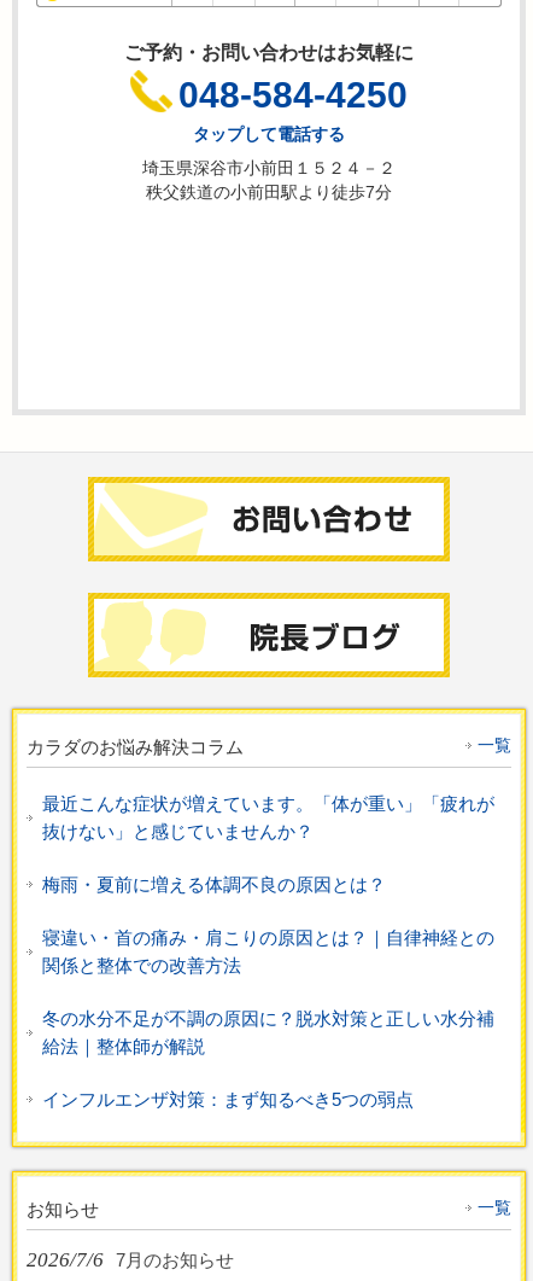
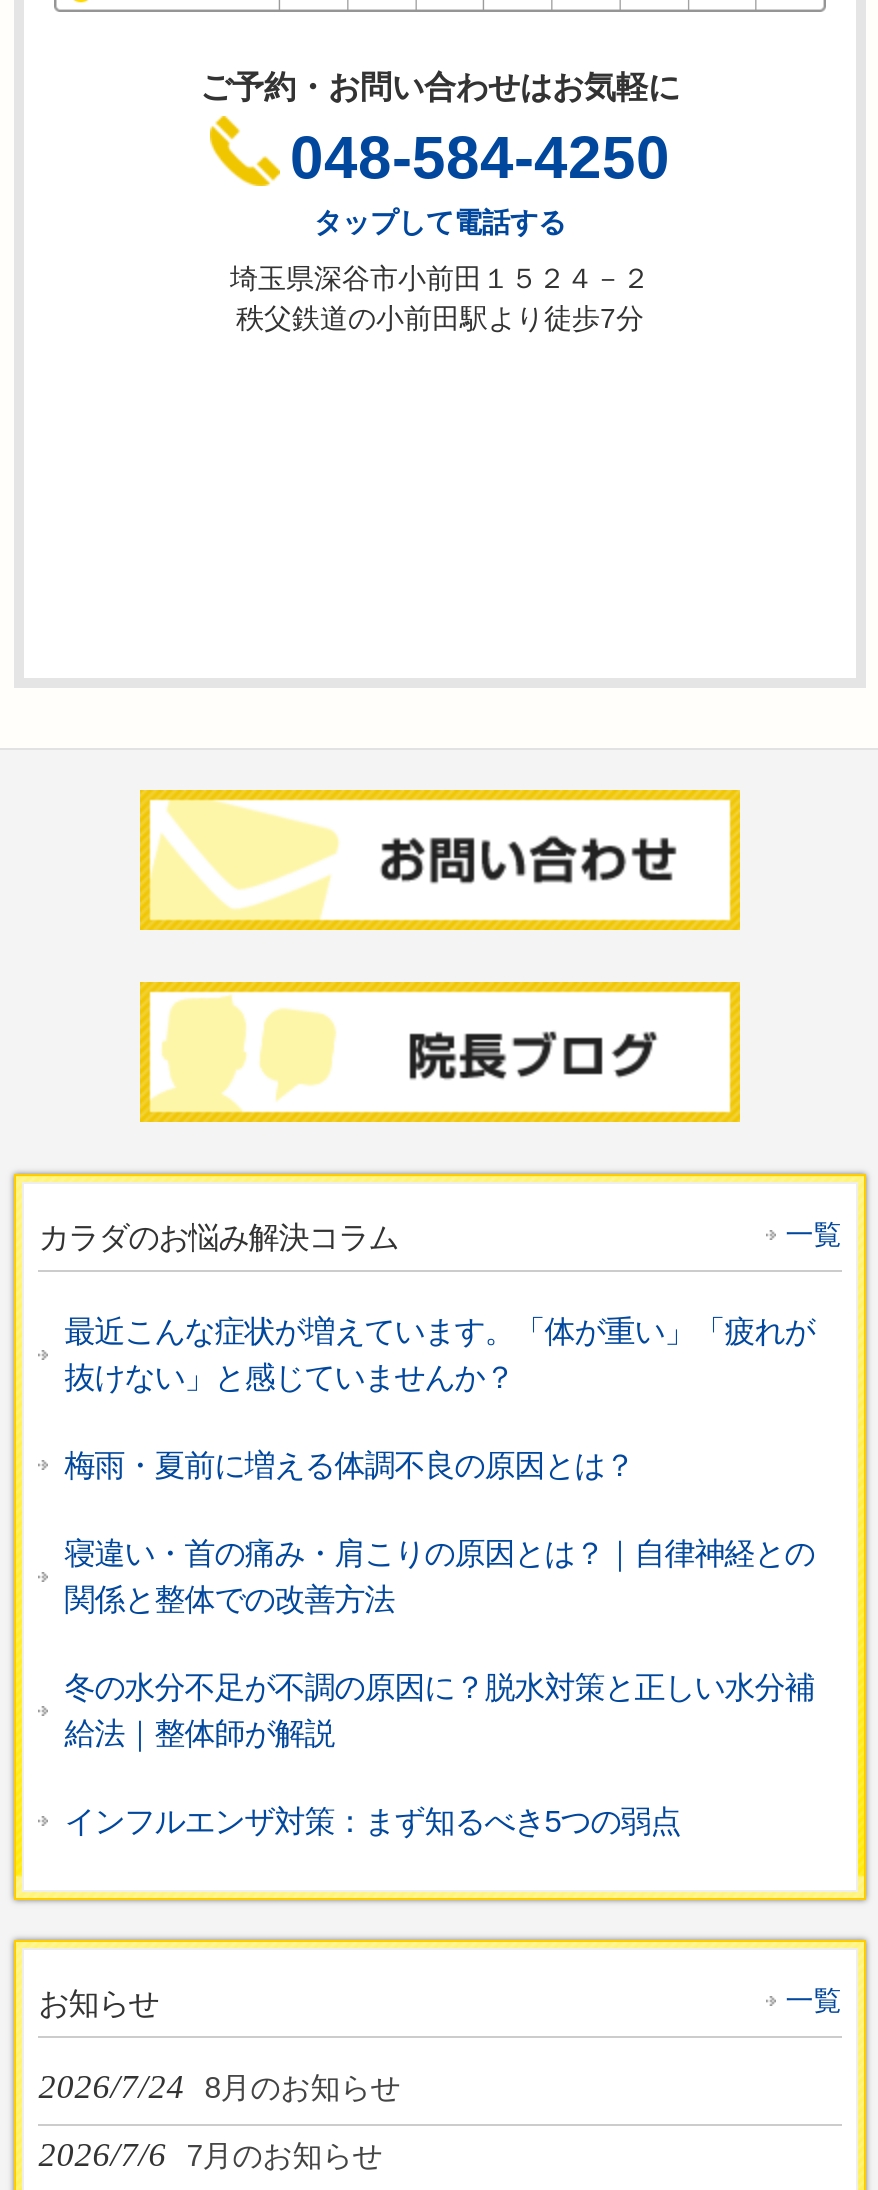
none -> [38,2067,400,2105] 2026/7/24 8月のお知らせ

